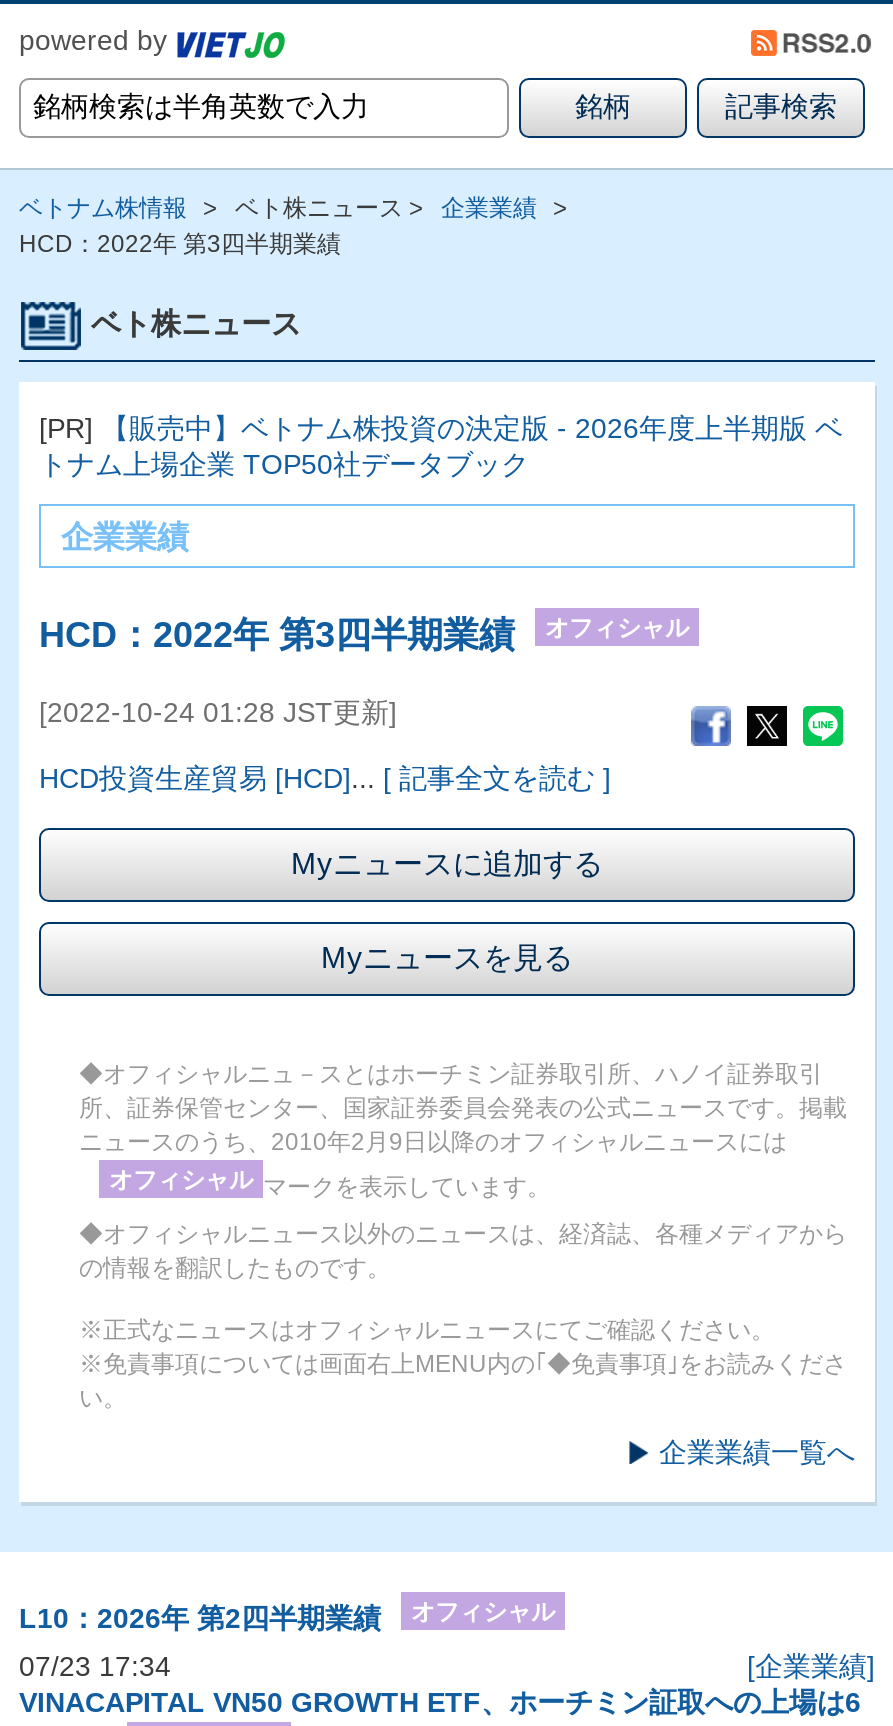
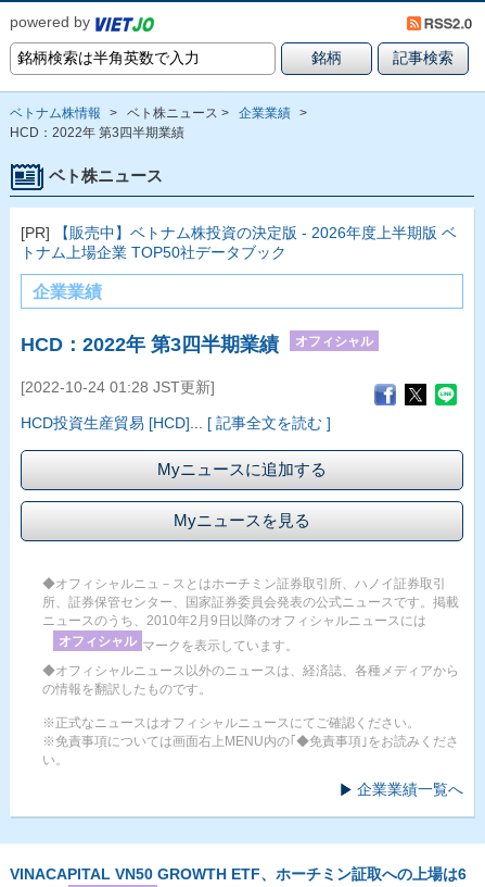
[19,1598,875,1682] L10：2026年 第2四半期業績 | オフィシャル | 07/23 17:34 | [企業業績] -> none

